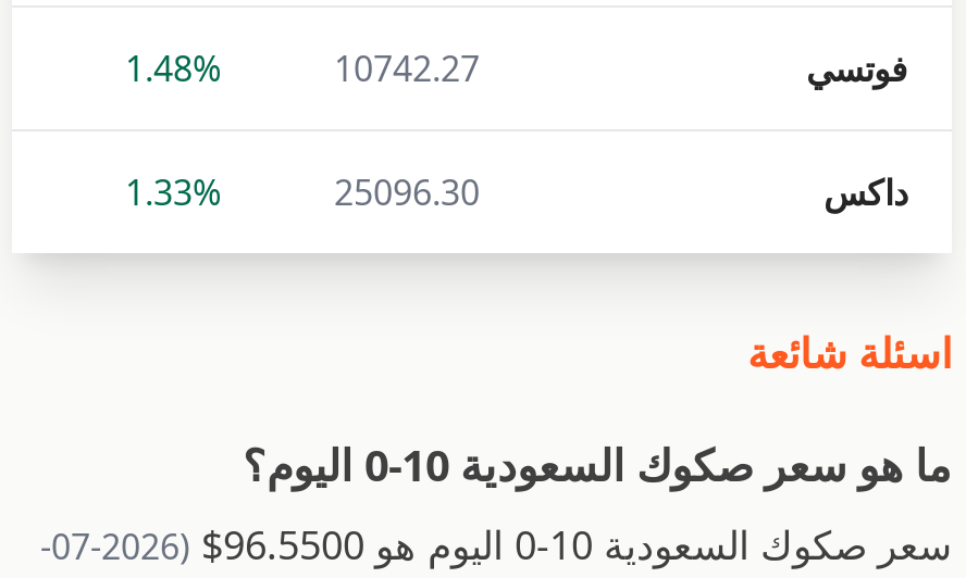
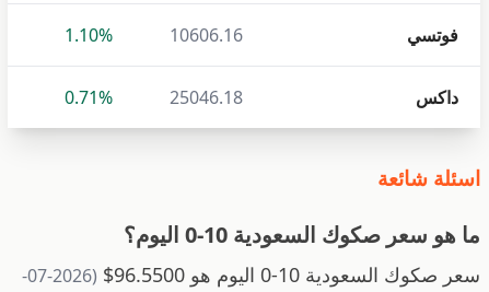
[125,44,221,92] 1.48% -> [65,23,113,47] 1.10%
[334,44,480,92] 10742.27 -> [170,23,243,47] 10606.16
[125,168,221,216] 1.33% -> [65,86,113,110] 0.71%
[334,168,480,216] 25096.30 -> [170,86,243,110] 25046.18

